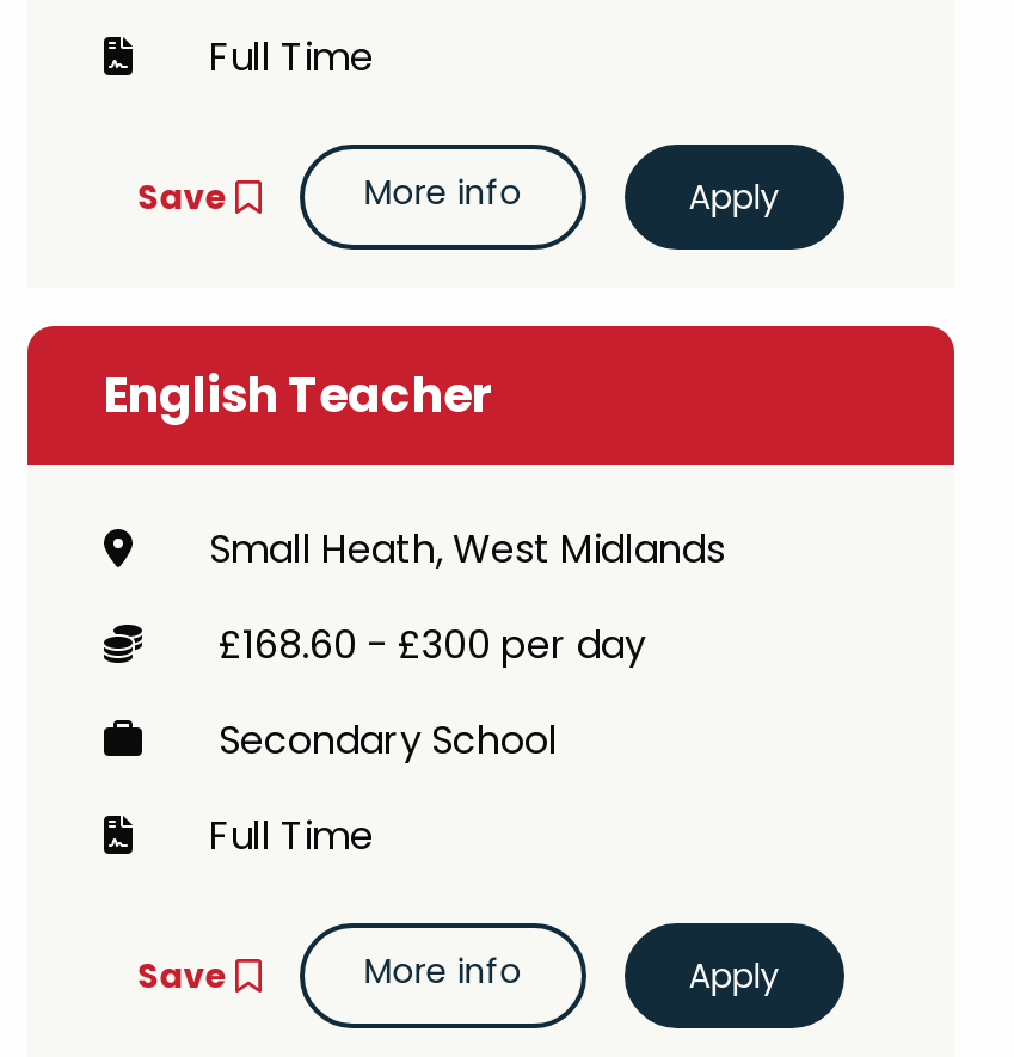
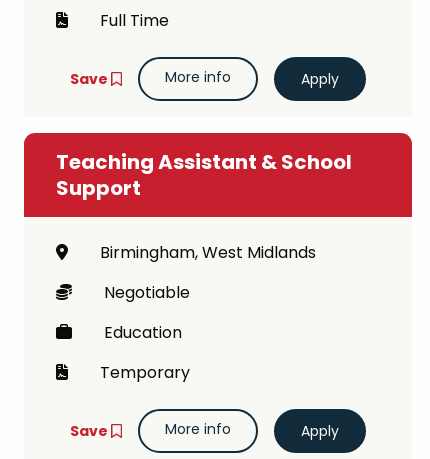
[104,362,493,429] English Teacher -> [56,148,352,202] Teaching Assistant & School | Support
[209,522,725,577] Small Heath, West Midlands -> [100,241,316,264] Birmingham, West Midlands
[219,617,646,672] £168.60 - £300 per day -> [104,281,190,304] Negotiable
[219,713,558,768] Secondary School -> [104,321,182,344] Education
[209,809,374,864] Full Time -> [100,361,190,384] Temporary

